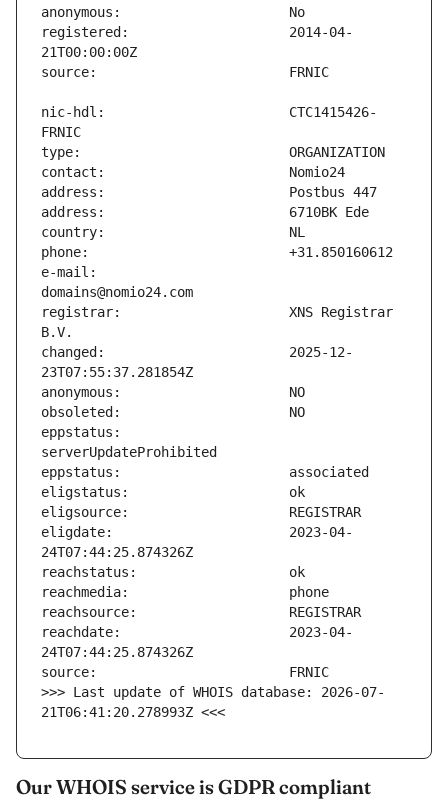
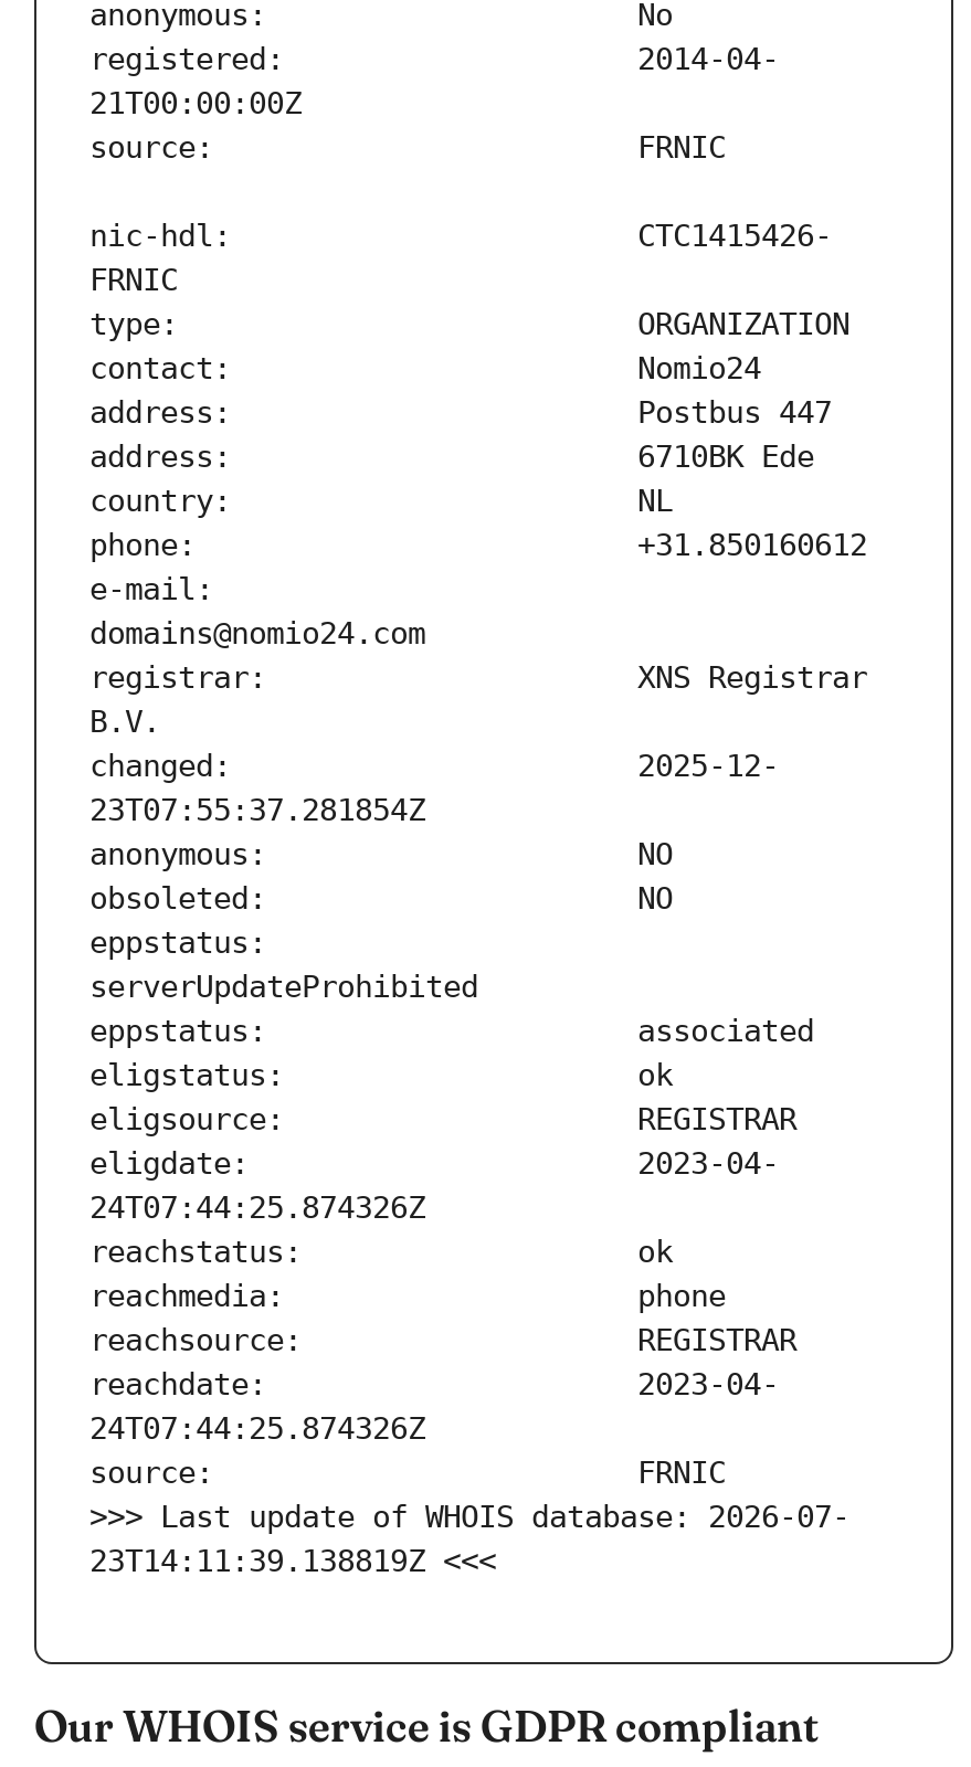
[41,704,225,720] 21T06:41:20.278993Z <<< -> [89,1544,496,1579] 23T14:11:39.138819Z <<<

